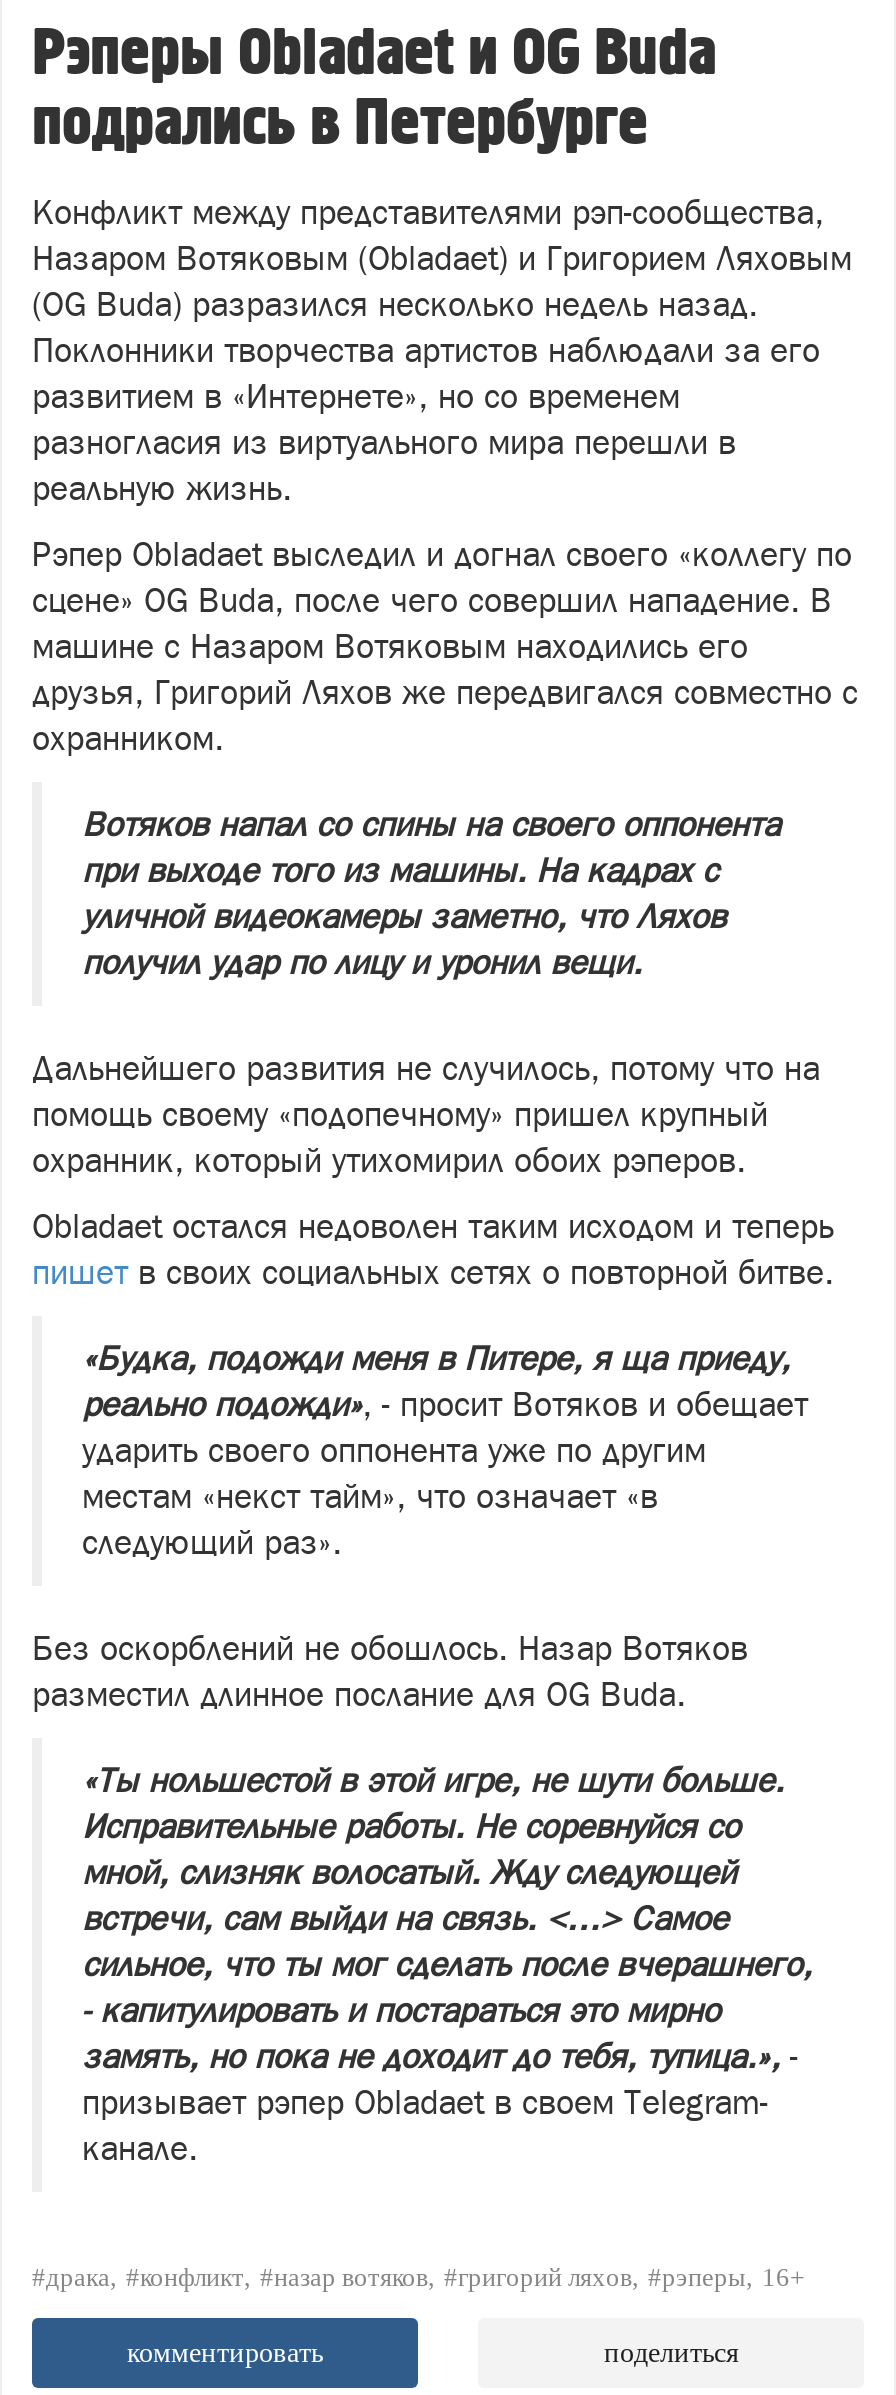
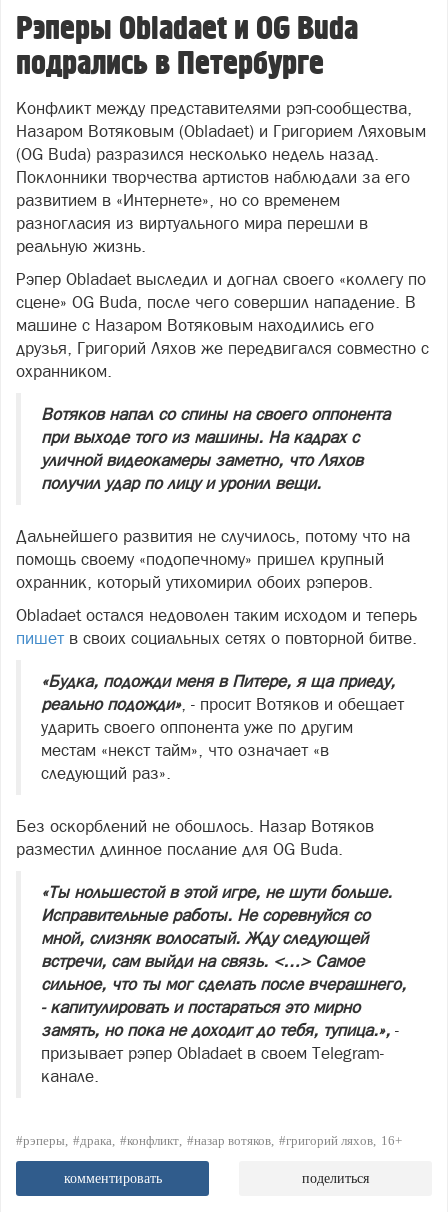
[32,2262,804,2292] #драка #конфликт #назар вотяков #григорий ляхов #рэперы 16+ -> [16,1133,402,1148] #рэперы #драка #конфликт #назар вотяков #григорий ляхов 16+

